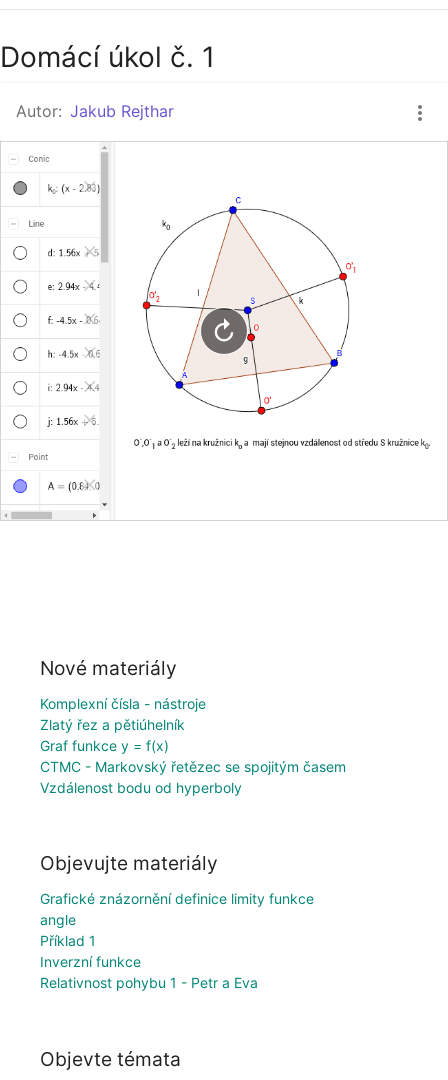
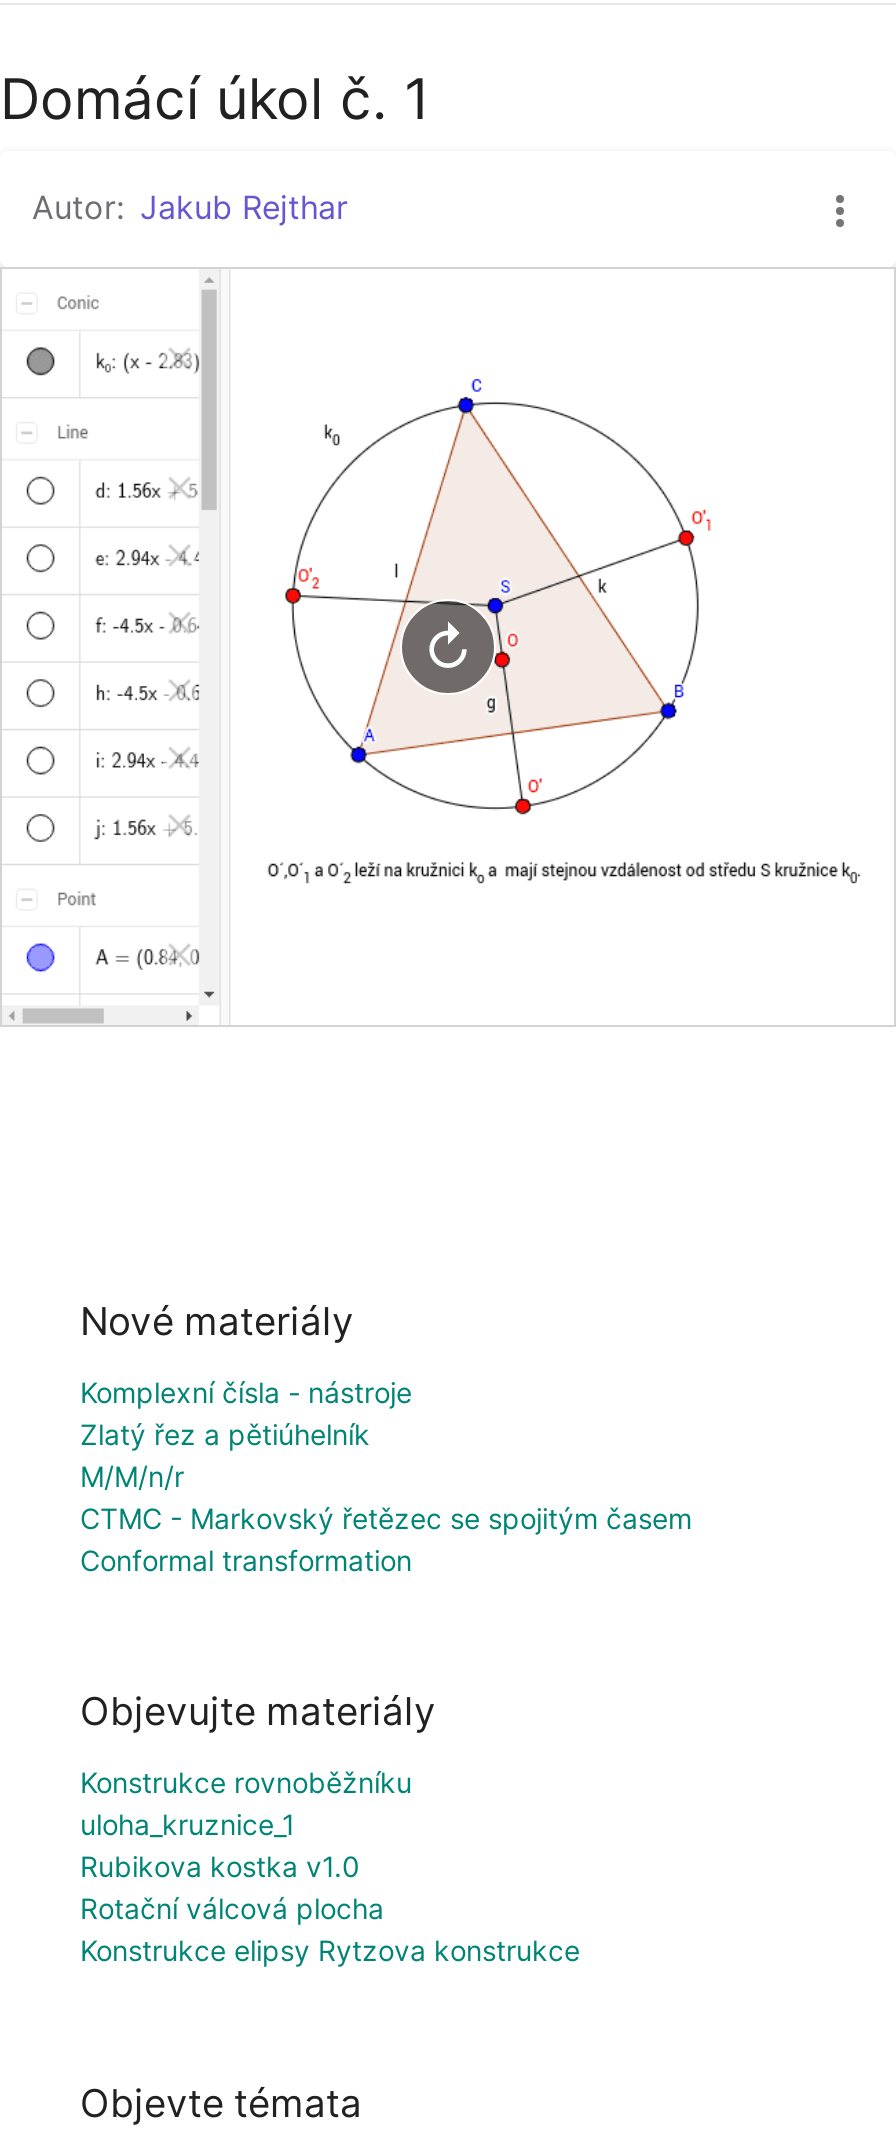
[40,737,169,754] Graf funkce y = f(x) -> [80,1459,184,1493] M/M/n/r
[40,779,242,796] Vzdálenost bodu od hyperboly -> [80,1543,412,1577] Conformal transformation
[40,890,314,991] Grafické znázornění definice limity funkce | angle | Příklad 1 | Inverzní funkce | Relativnost pohybu 1 - Petr a Eva -> [80,1766,580,1968] Konstrukce rovnoběžníku | uloha_kruznice_1 | Rubikova kostka v1.0 | Rotační válcová plocha | Konstrukce elipsy Rytzova konstrukce

